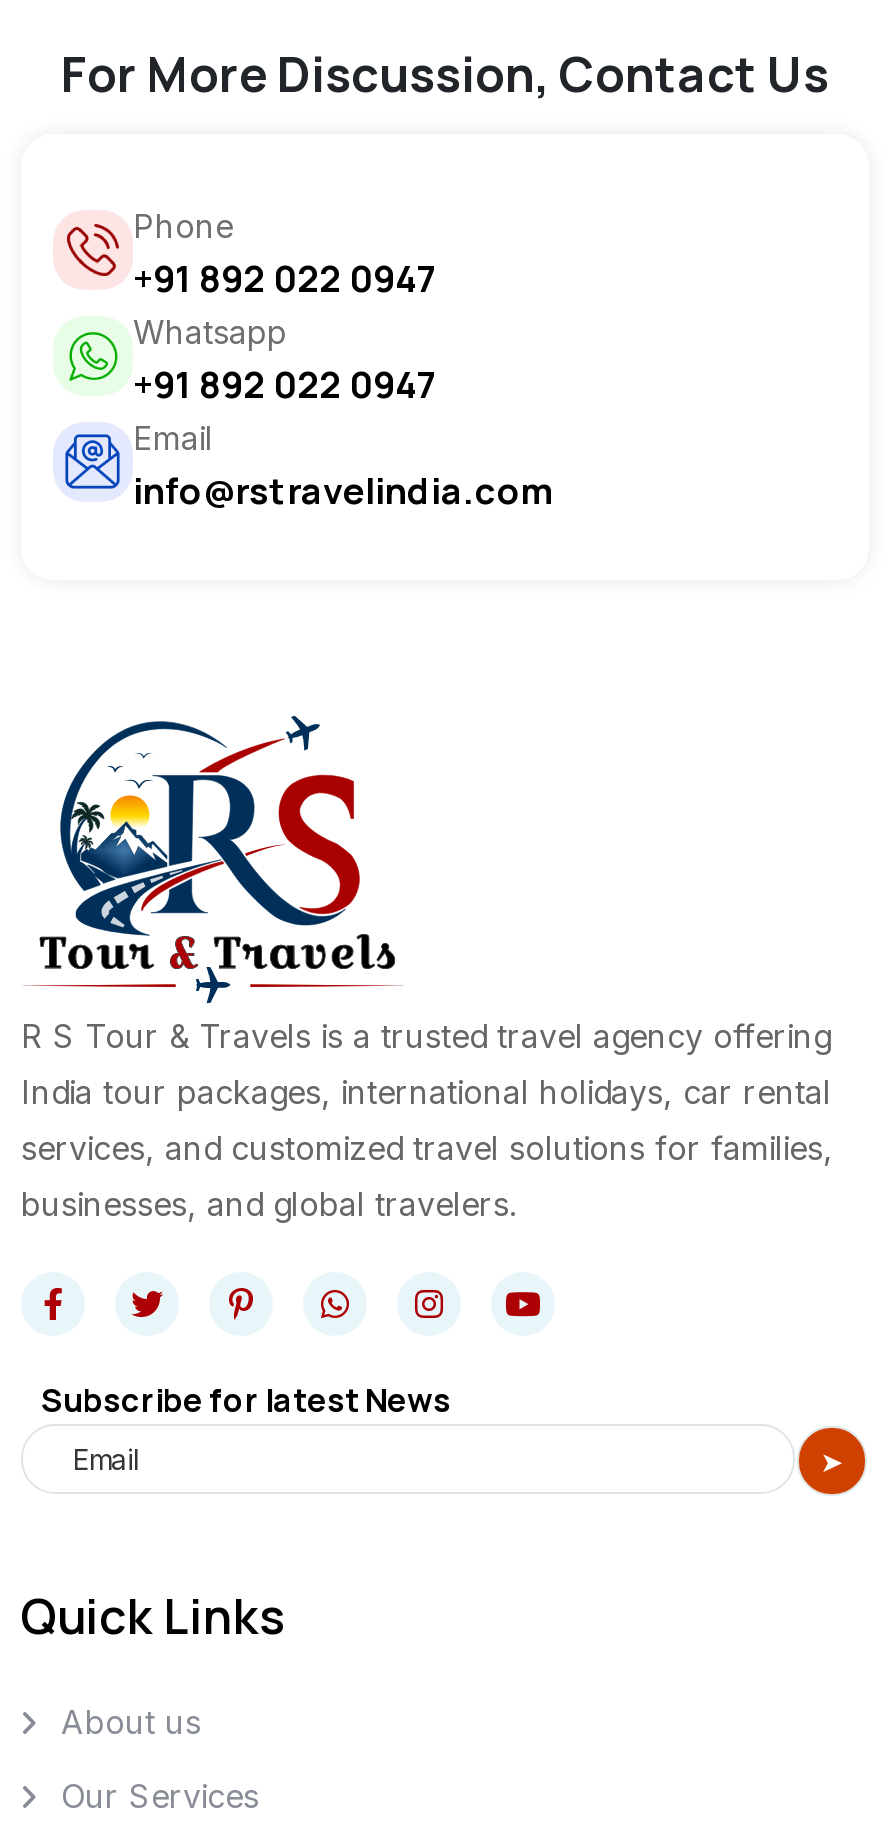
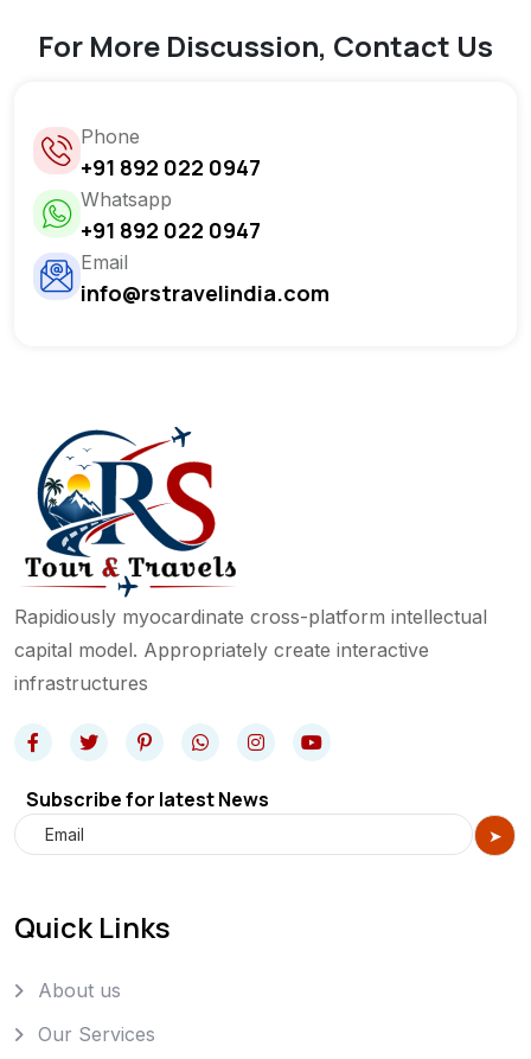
[21,1015,833,1223] R S Tour & Travels is a trusted travel agency offering | India tour packages, international holidays, car rental | services, and customized travel solutions for families, | businesses, and global travelers. -> [14,604,487,694] Rapidiously myocardinate cross-platform intellectual | capital model. Appropriately create interactive | infrastructures

